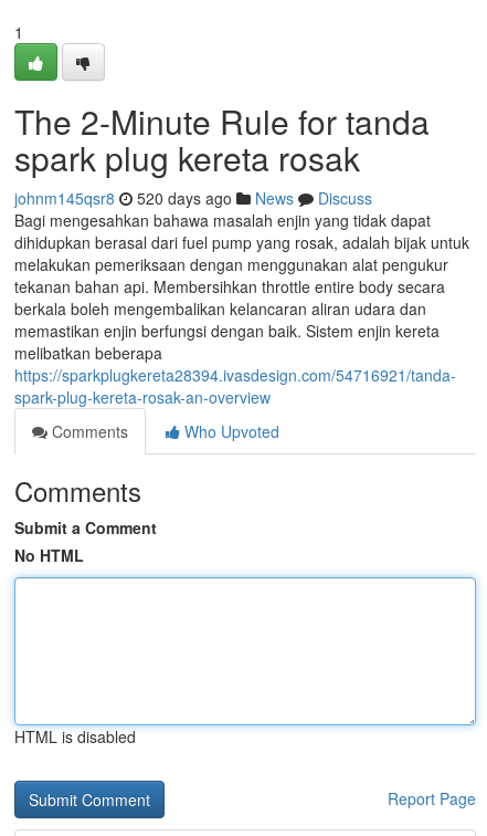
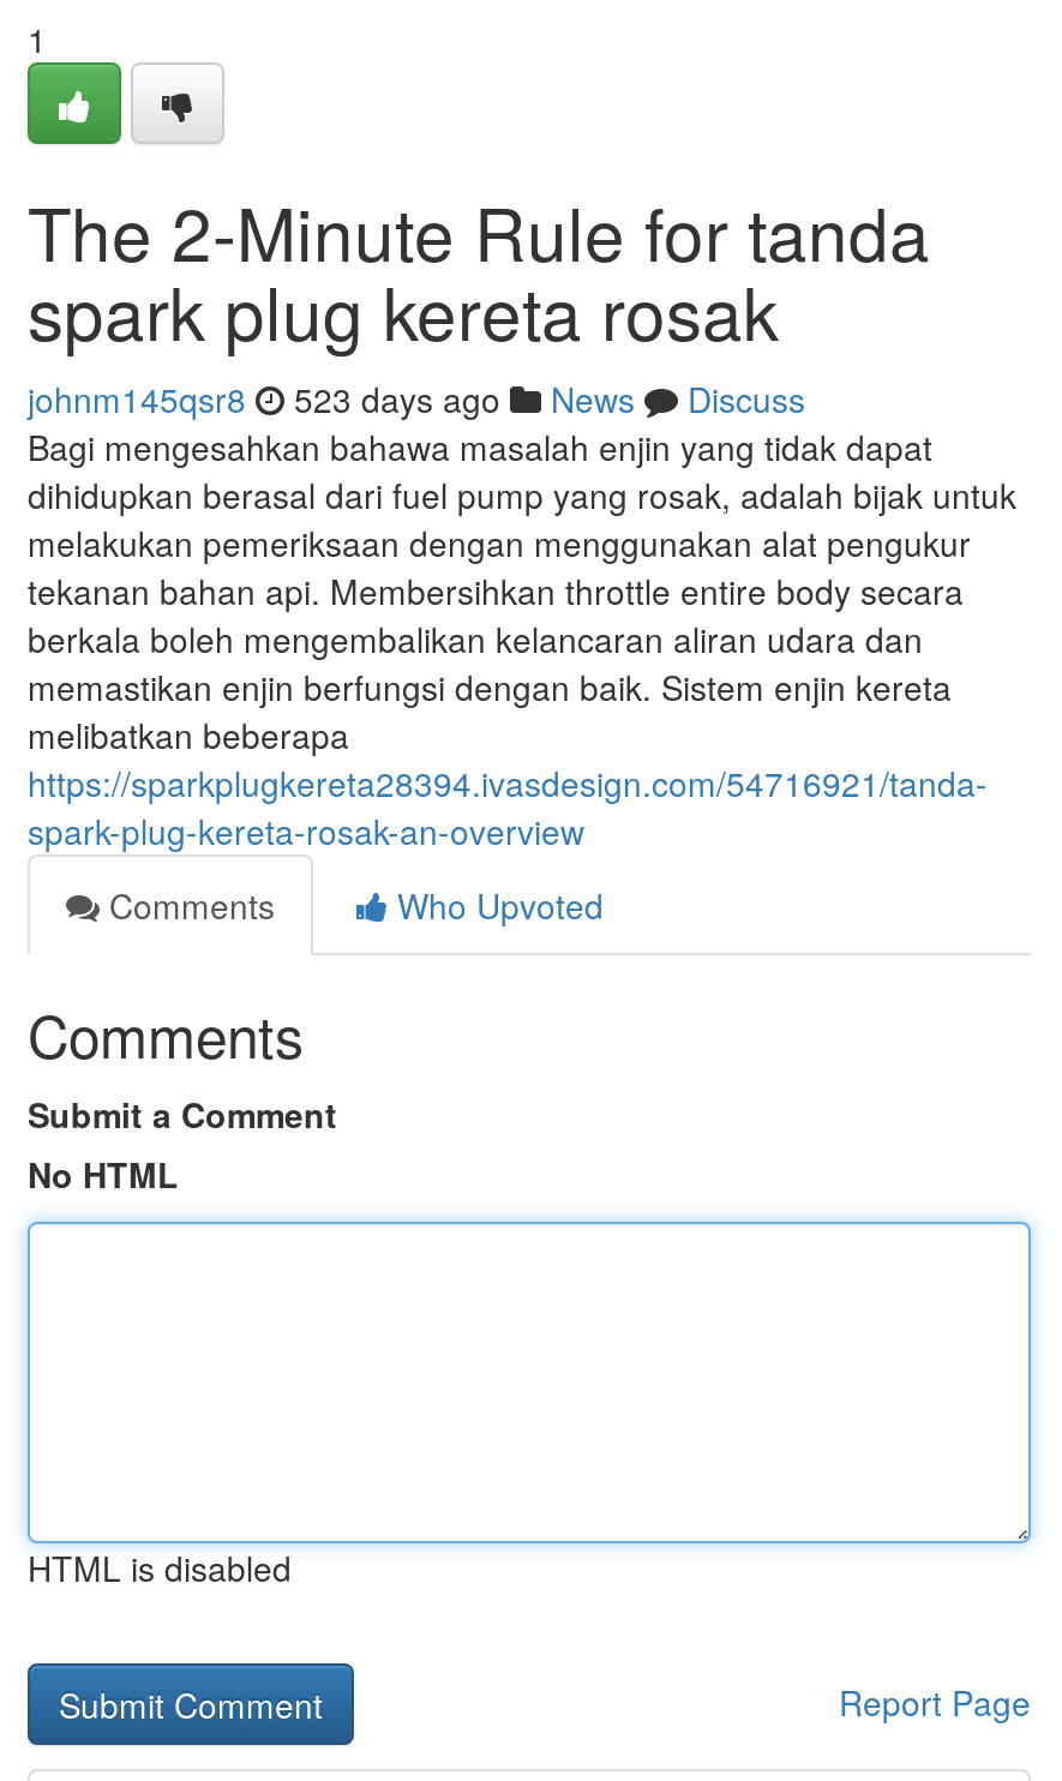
[14,187,372,209] johnm145qsr8 520 days ago News Discuss -> [28,374,805,422] johnm145qsr8 523 days ago News Discuss

